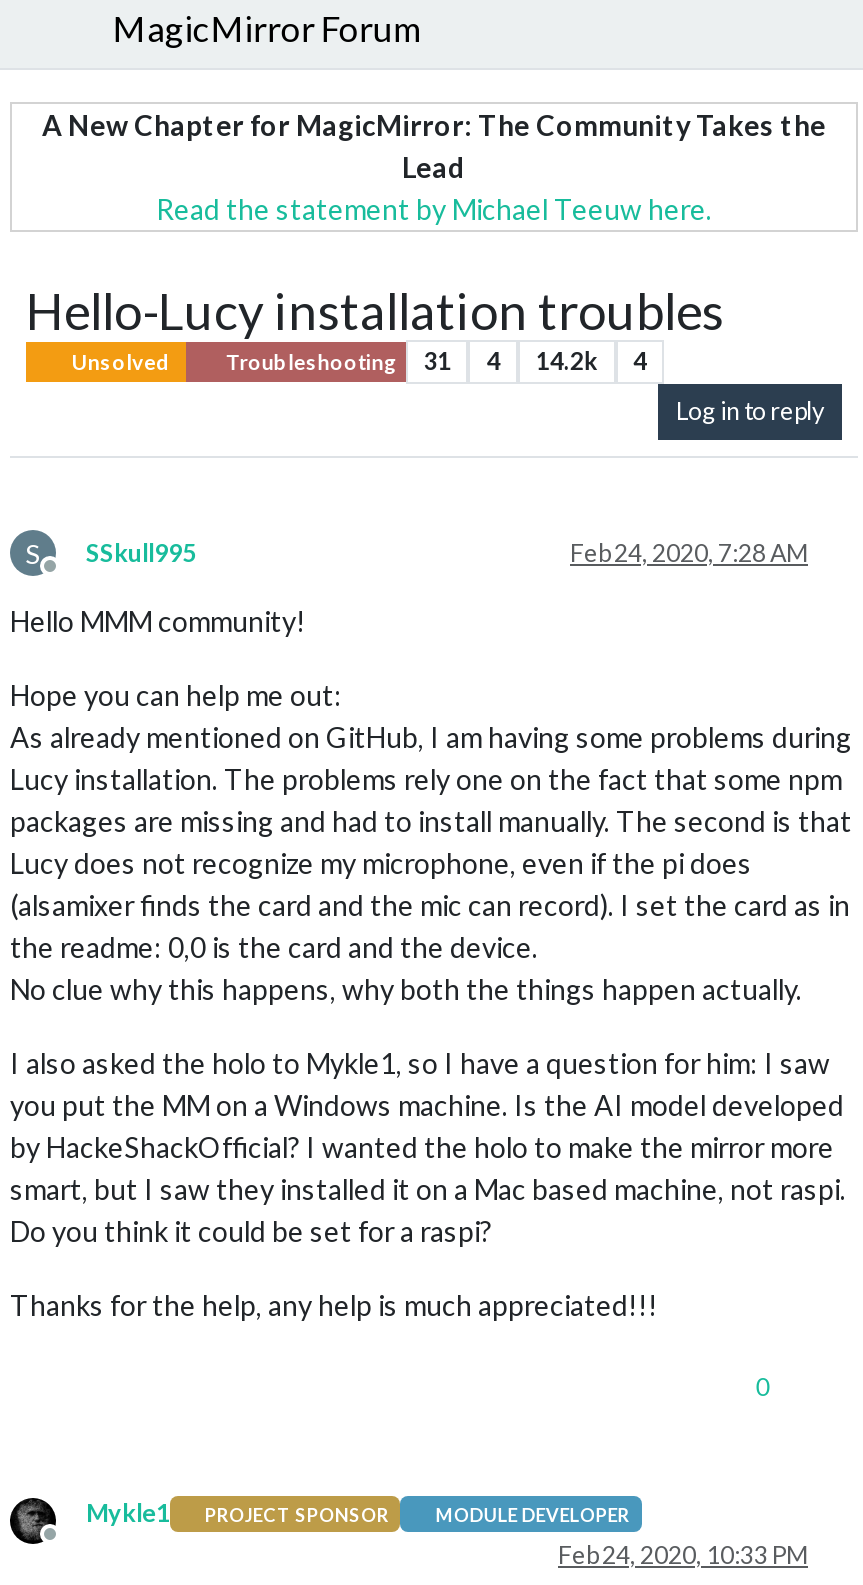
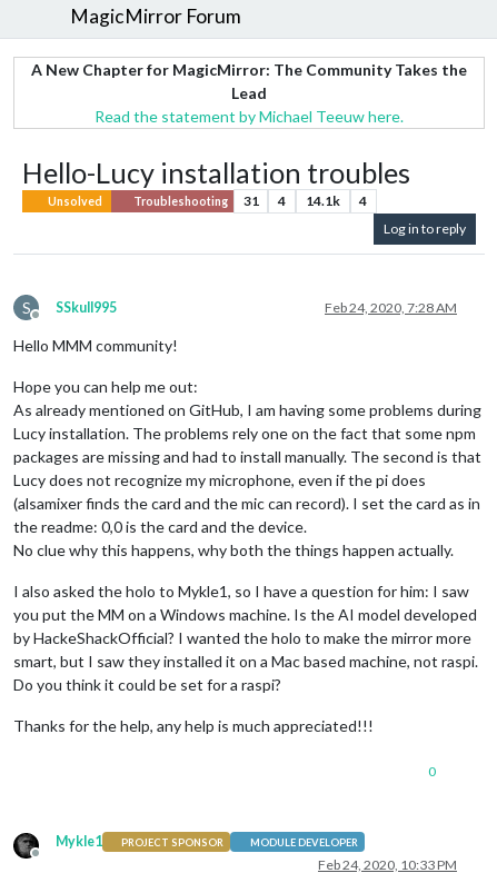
[222,346,647,376] Troubleshooting 31 4 14.2k 4 -> [131,192,367,209] Troubleshooting 31 4 14.1k 4

